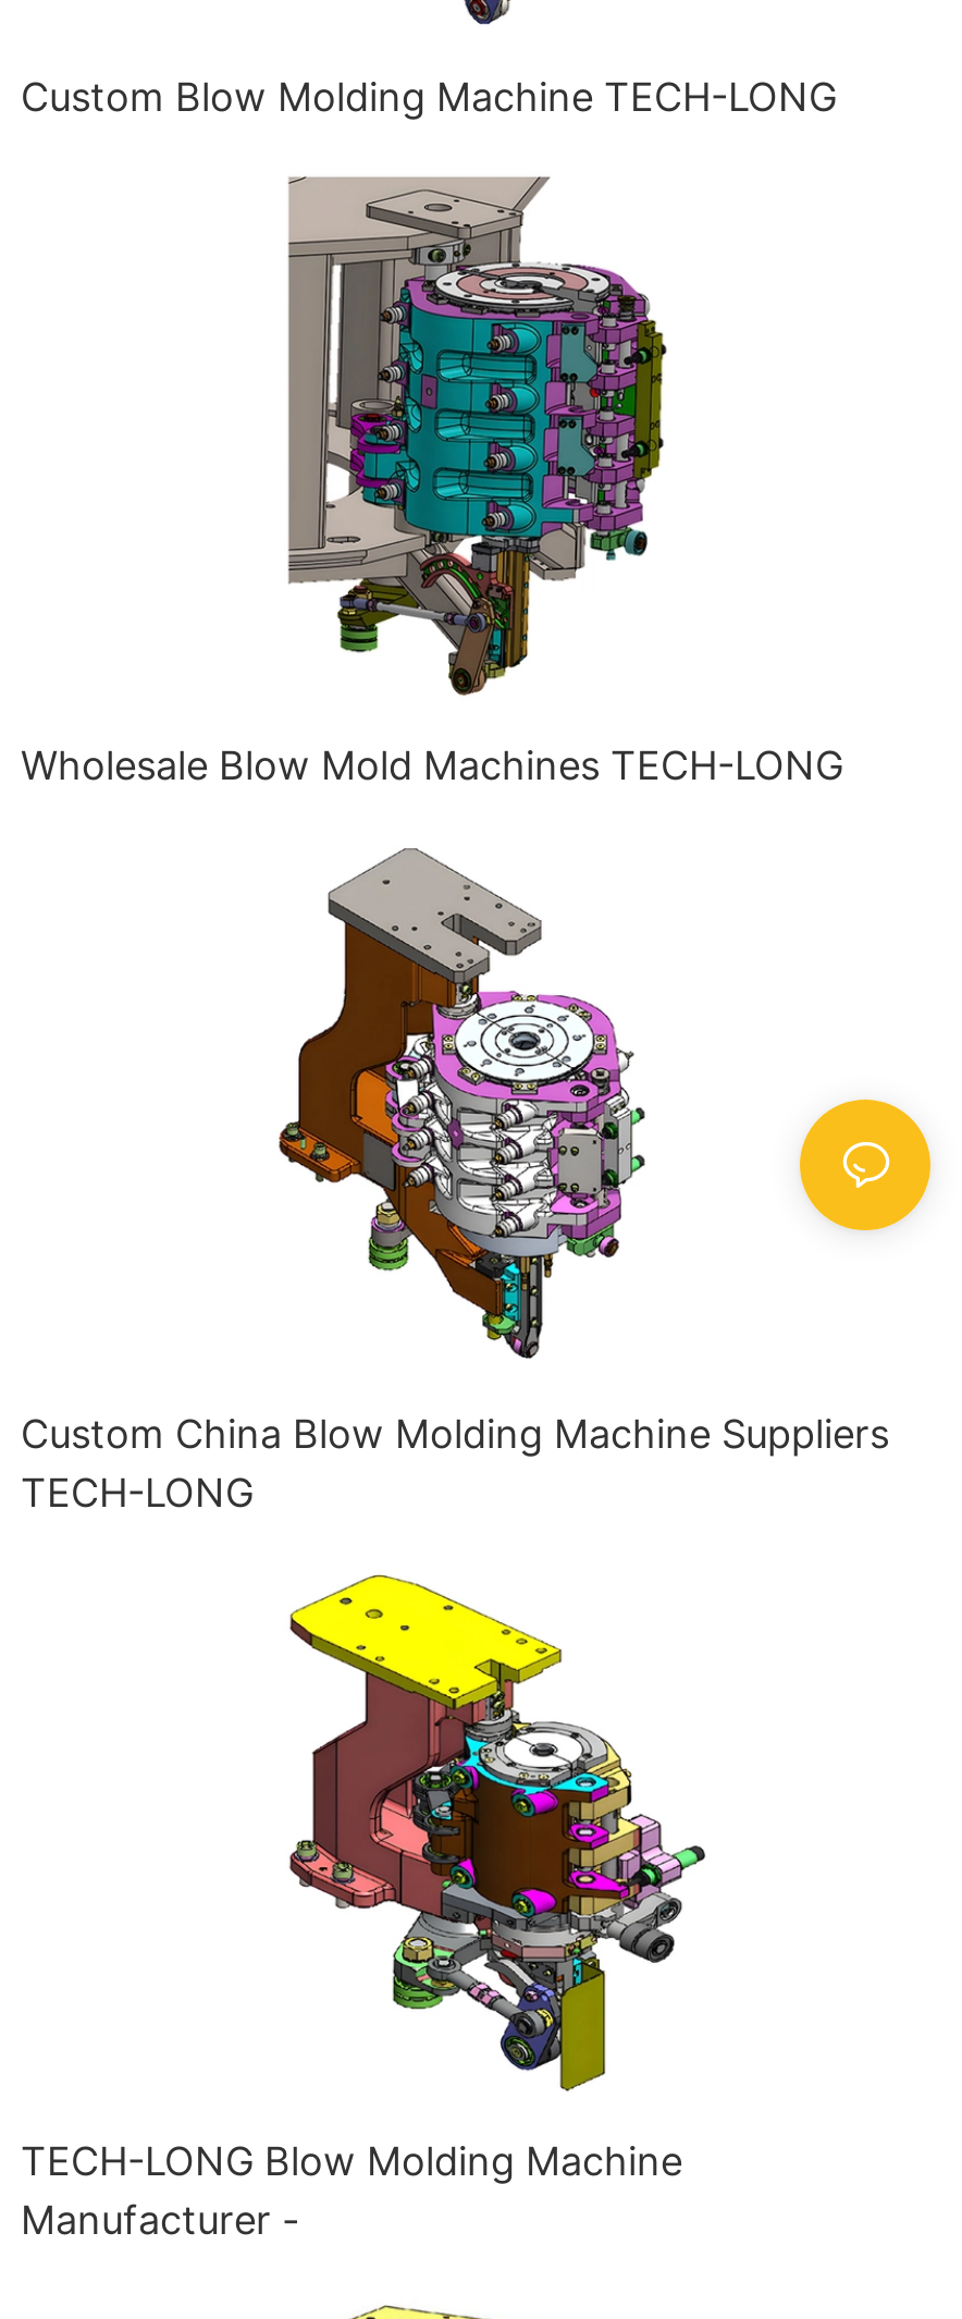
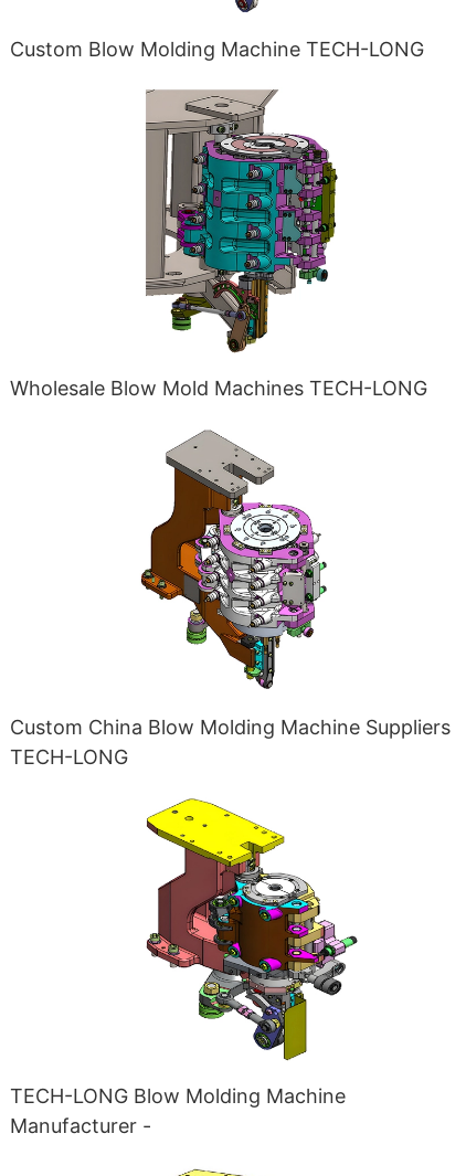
[798,1097,933,1235] [image] -> none

